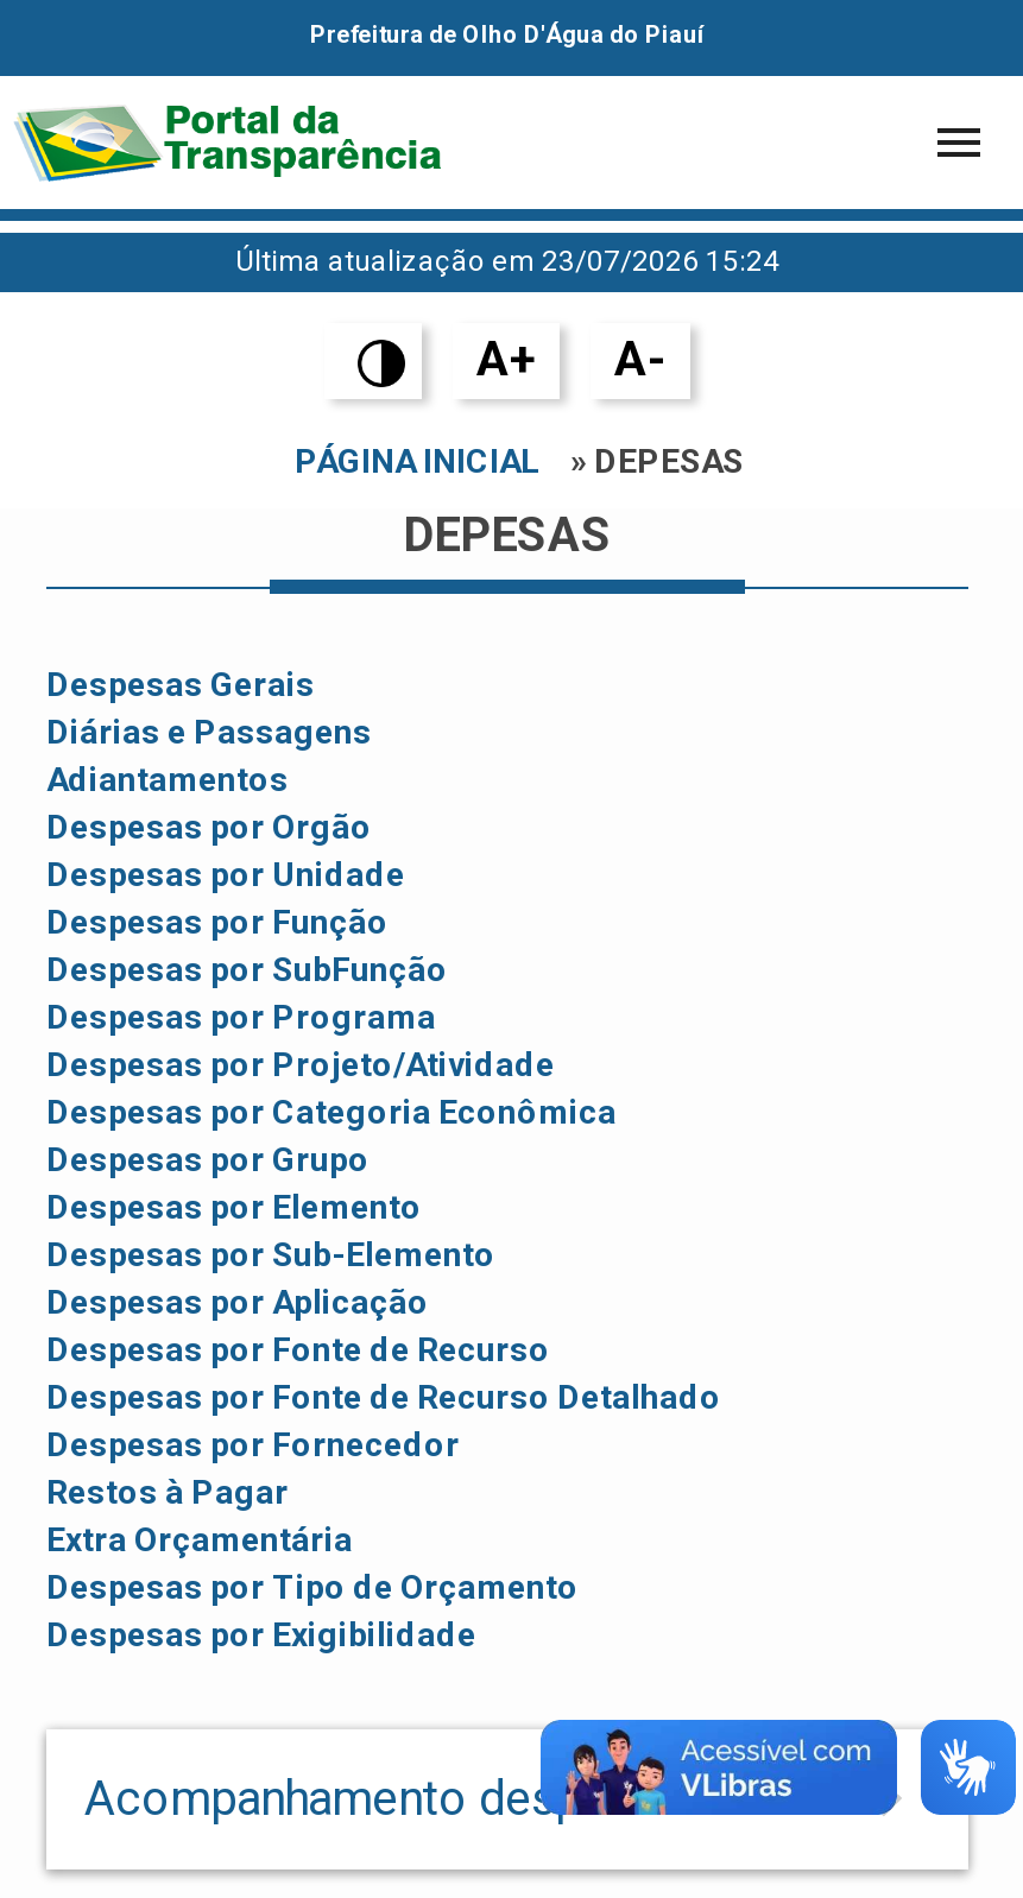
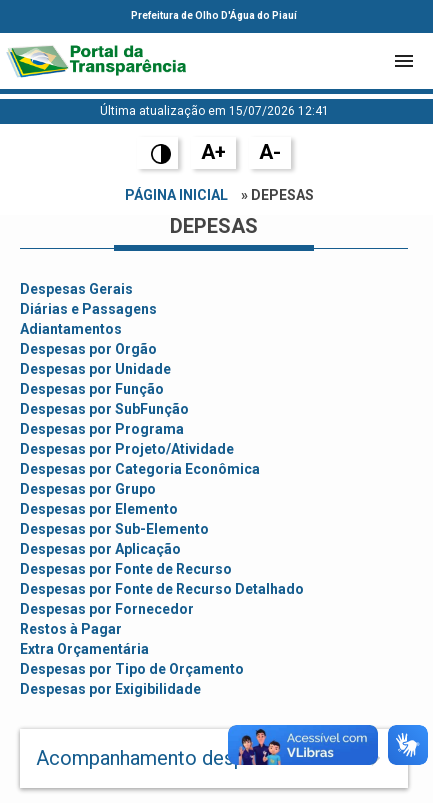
[235,245,779,278] Última atualização em 23/07/2026 15:24 -> [99,104,328,118] Última atualização em 15/07/2026 12:41

